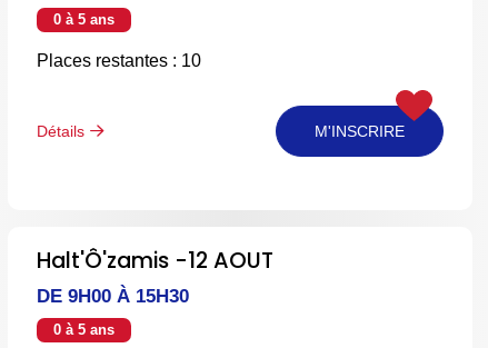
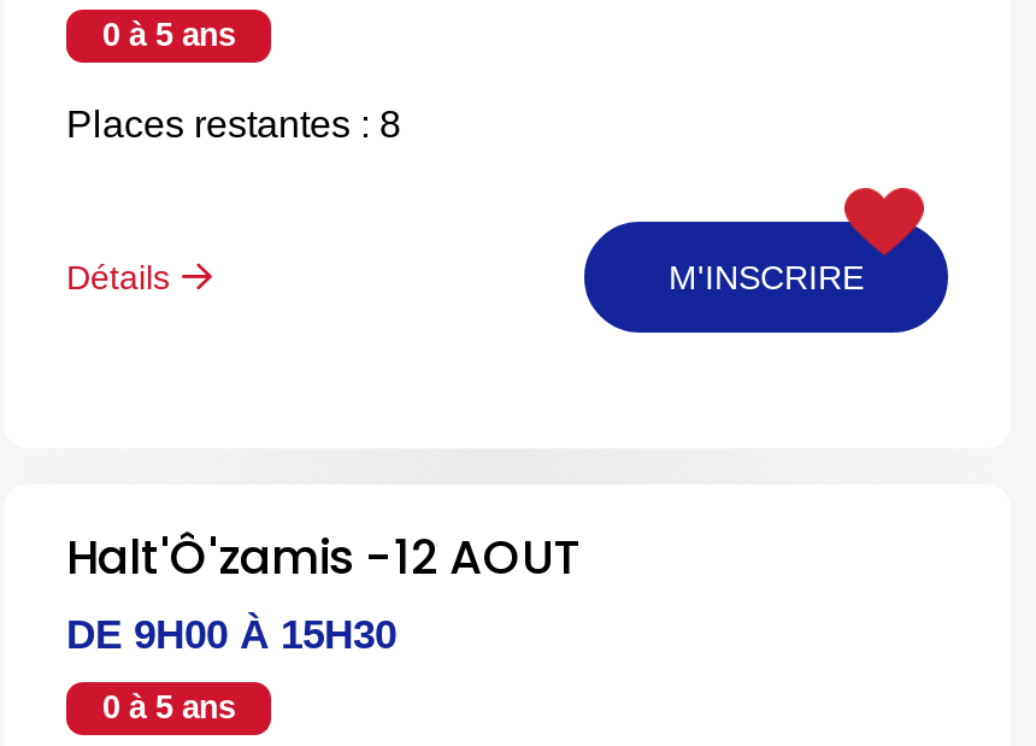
[37,51,201,70] Places restantes : 10 -> [66,103,401,144] Places restantes : 8

